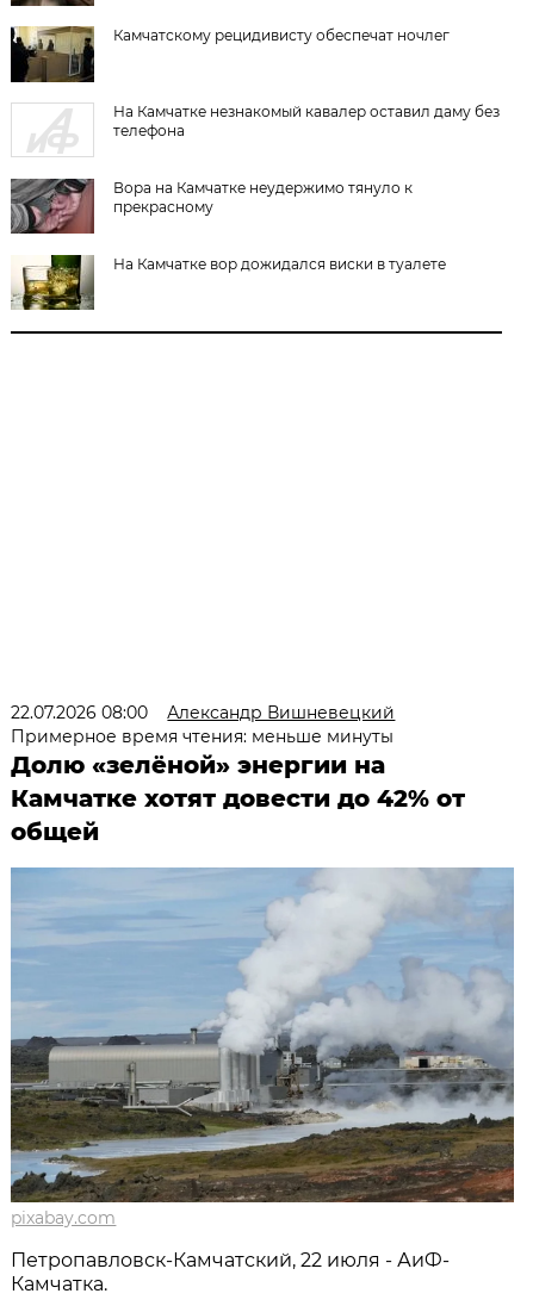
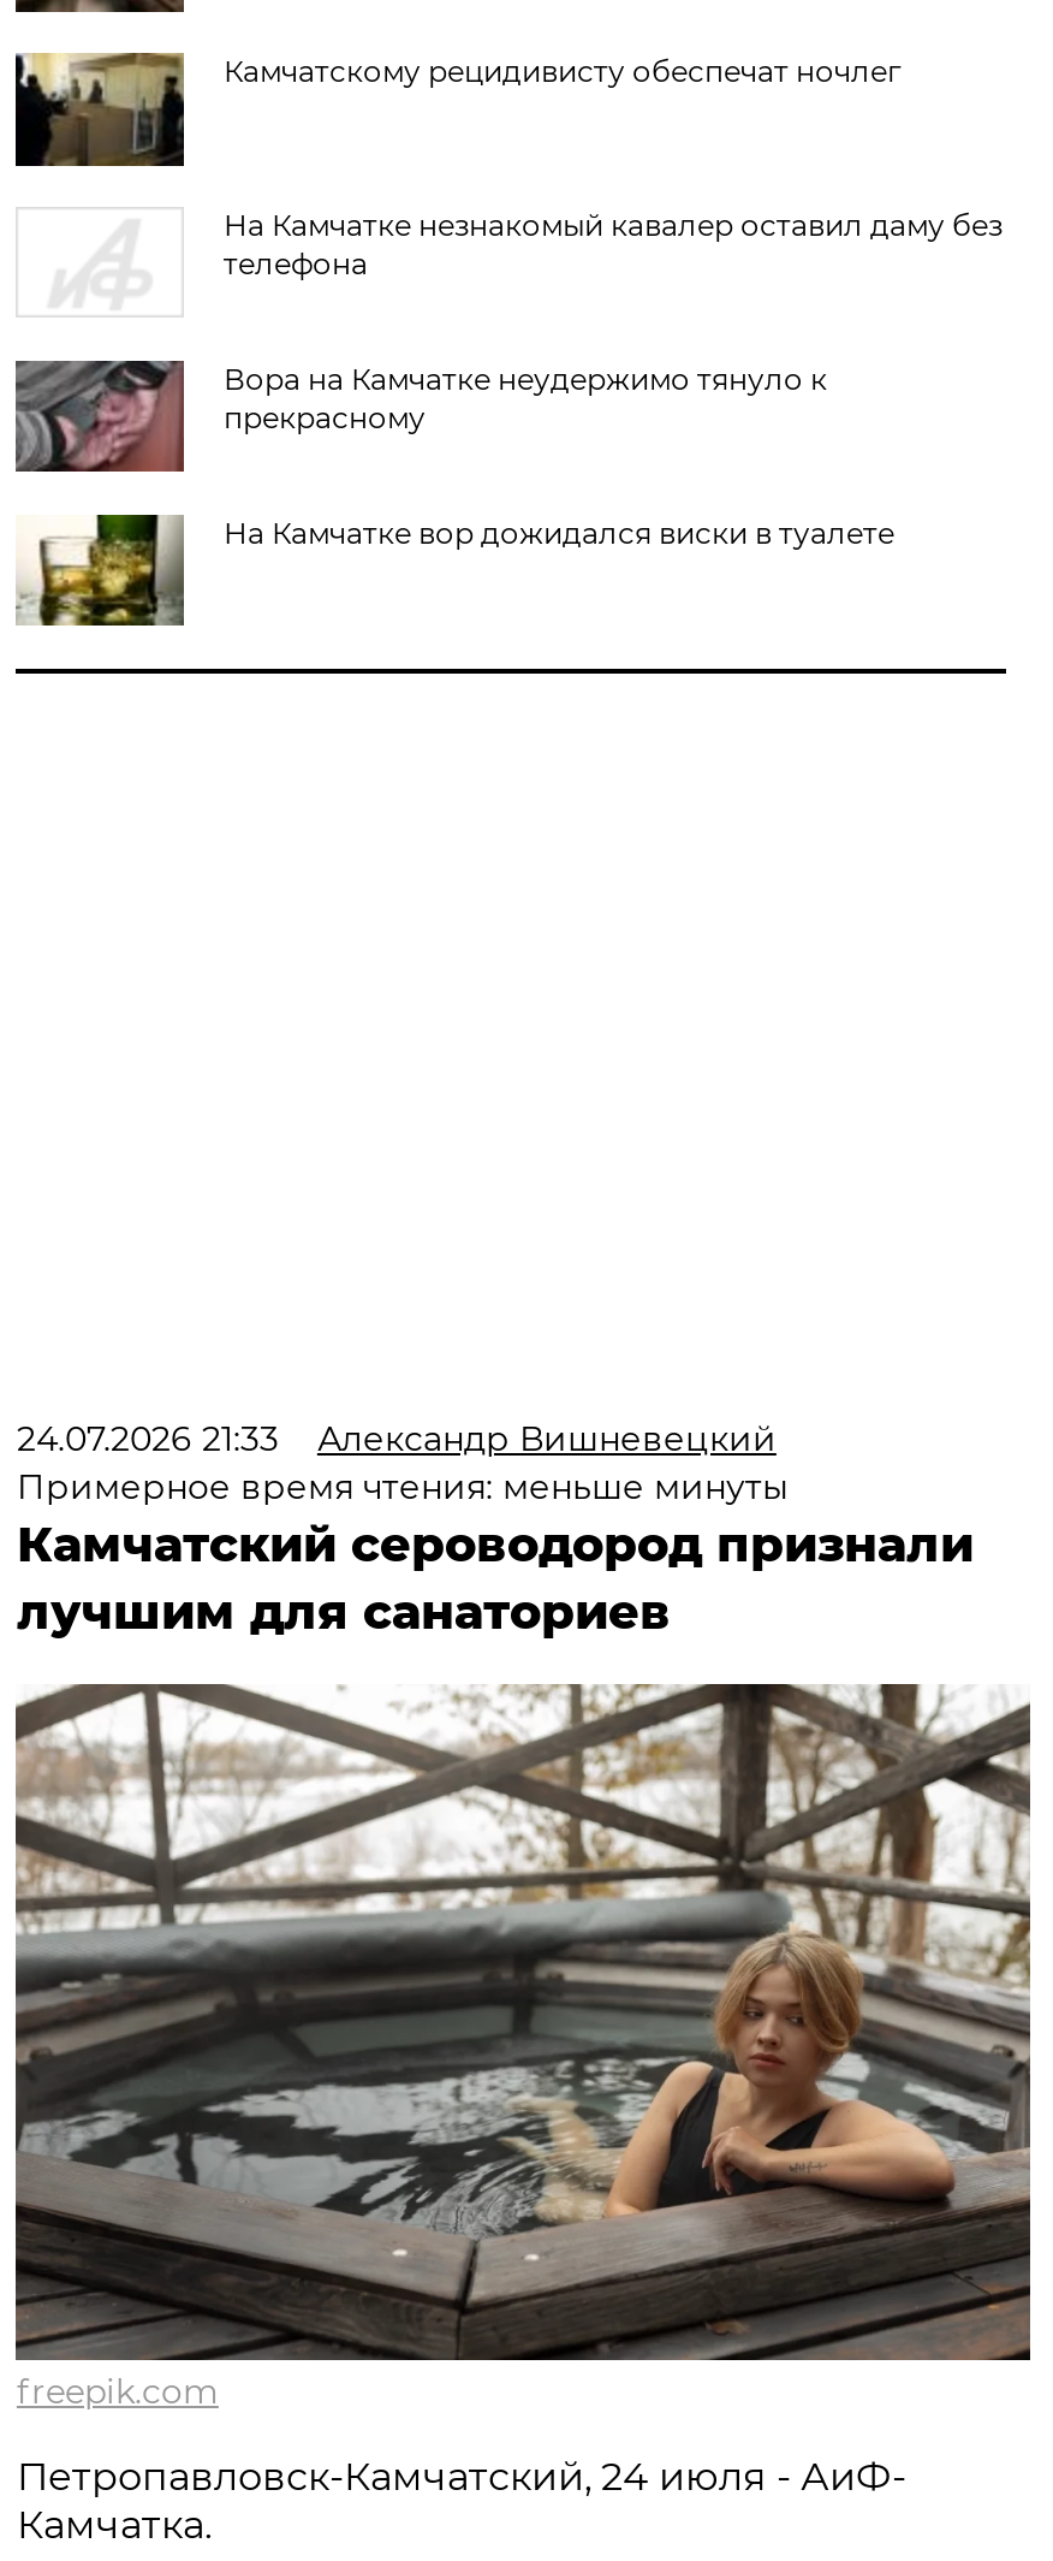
[11,702,395,723] 22.07.2026 08:00 Александр Вишневецкий -> [17,1417,776,1460] 24.07.2026 21:33 Александр Вишневецкий
[11,751,466,846] Долю «зелёной» энергии на | Камчатке хотят довести до 42% от | общей -> [17,1516,973,1641] Камчатский сероводород признали | лучшим для санаториев
[11,866,514,1229] [image] | pixabay.com -> [13,1684,1033,2413] [image] | freepik.com
[11,1249,450,1272] Петропавловск-Камчатский, 22 июля - АиФ- -> [17,2454,906,2500] Петропавловск-Камчатский, 24 июля - АиФ-

